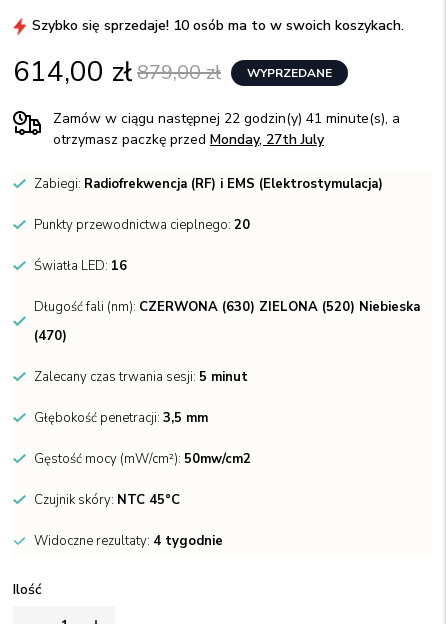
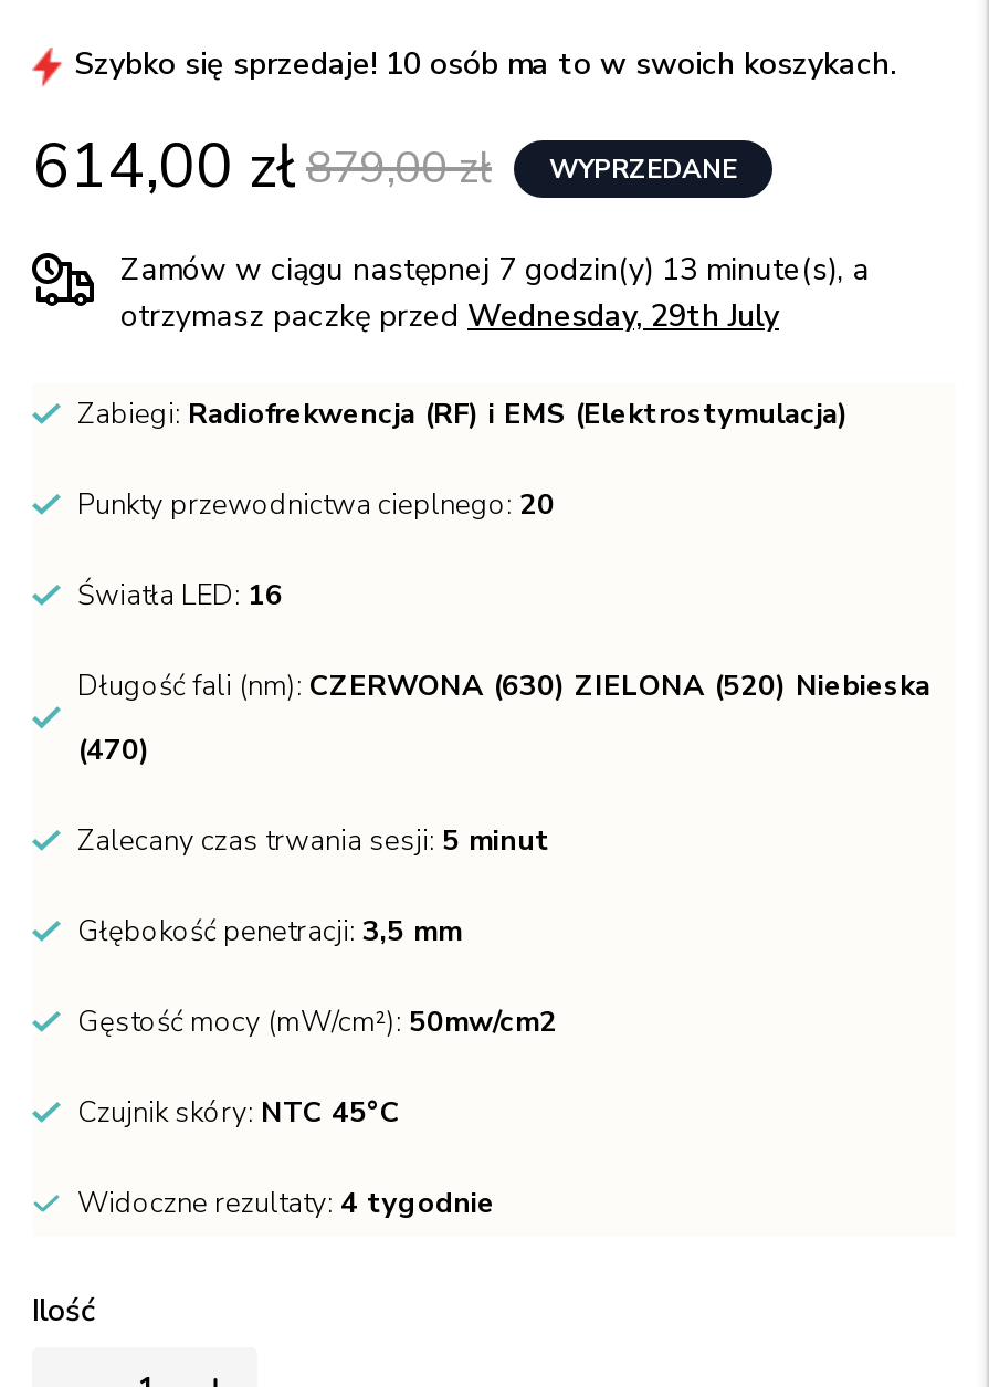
[53,109,400,128] Zamów w ciągu następnej 22 godzin(y) 41 minute(s), a -> [120,248,870,290] Zamów w ciągu następnej 7 godzin(y) 13 minute(s), a
[53,130,324,149] otrzymasz paczkę przed Monday, 27th July -> [120,294,779,336] otrzymasz paczkę przed Wednesday, 29th July

